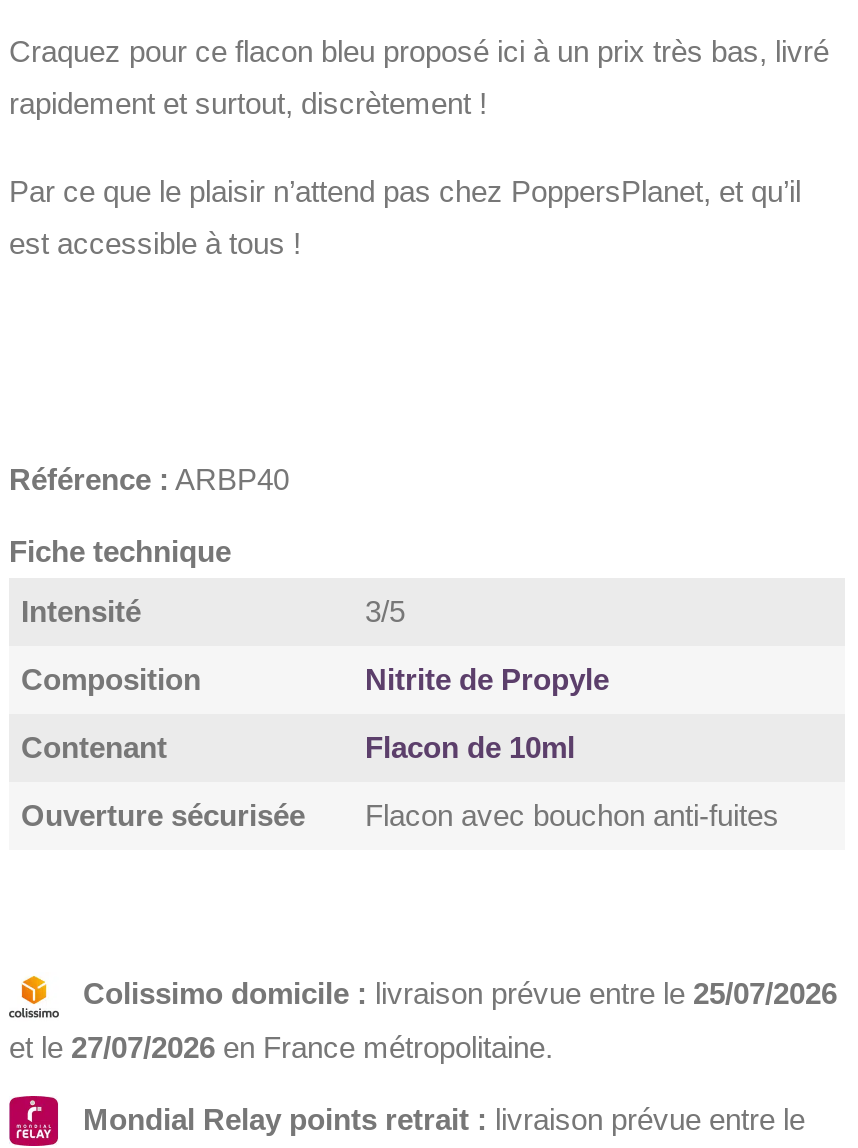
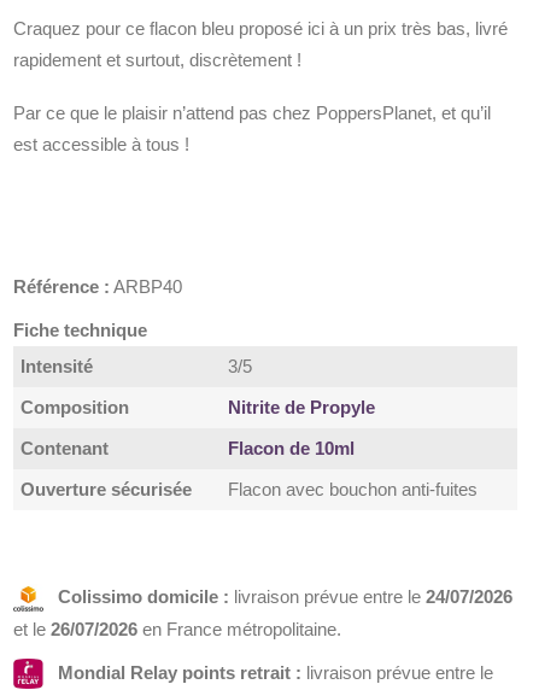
[83,977,837,1011] Colissimo domicile : livraison prévue entre le 25/07/2026 -> [58,587,512,607] Colissimo domicile : livraison prévue entre le 24/07/2026
[9,1030,553,1064] et le 27/07/2026 en France métropolitaine. -> [13,619,341,639] et le 26/07/2026 en France métropolitaine.

